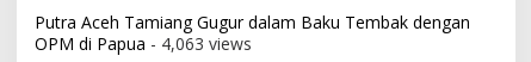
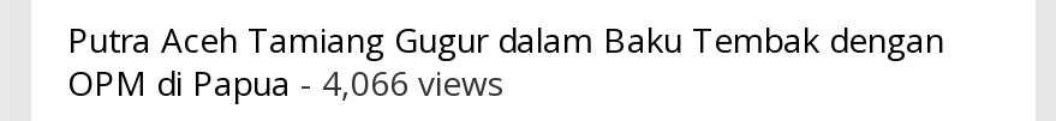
[35,32,252,55] OPM di Papua - 4,063 views -> [67,61,505,106] OPM di Papua - 4,066 views

